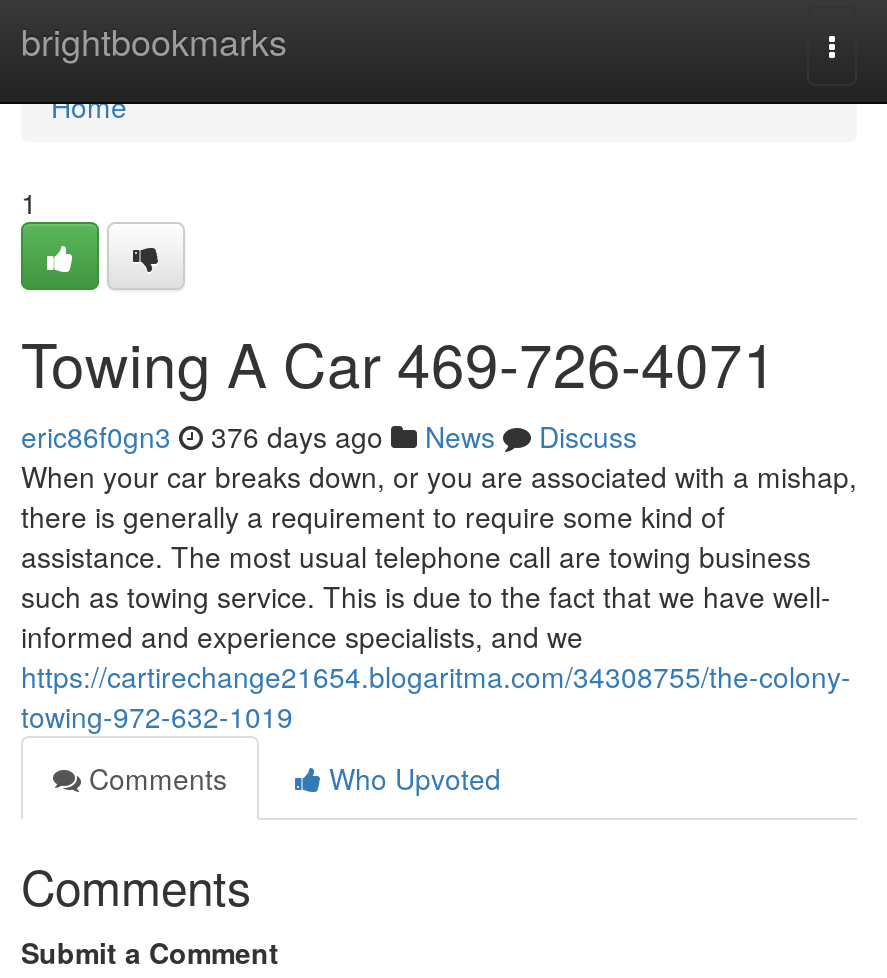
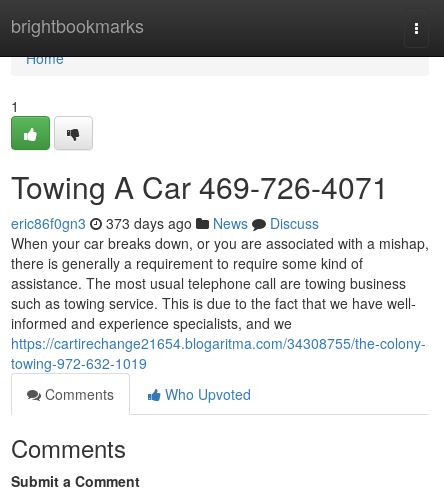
[21,416,637,456] eric86f0gn3 376 days ago News Discuss -> [11,213,319,233] eric86f0gn3 373 days ago News Discuss

